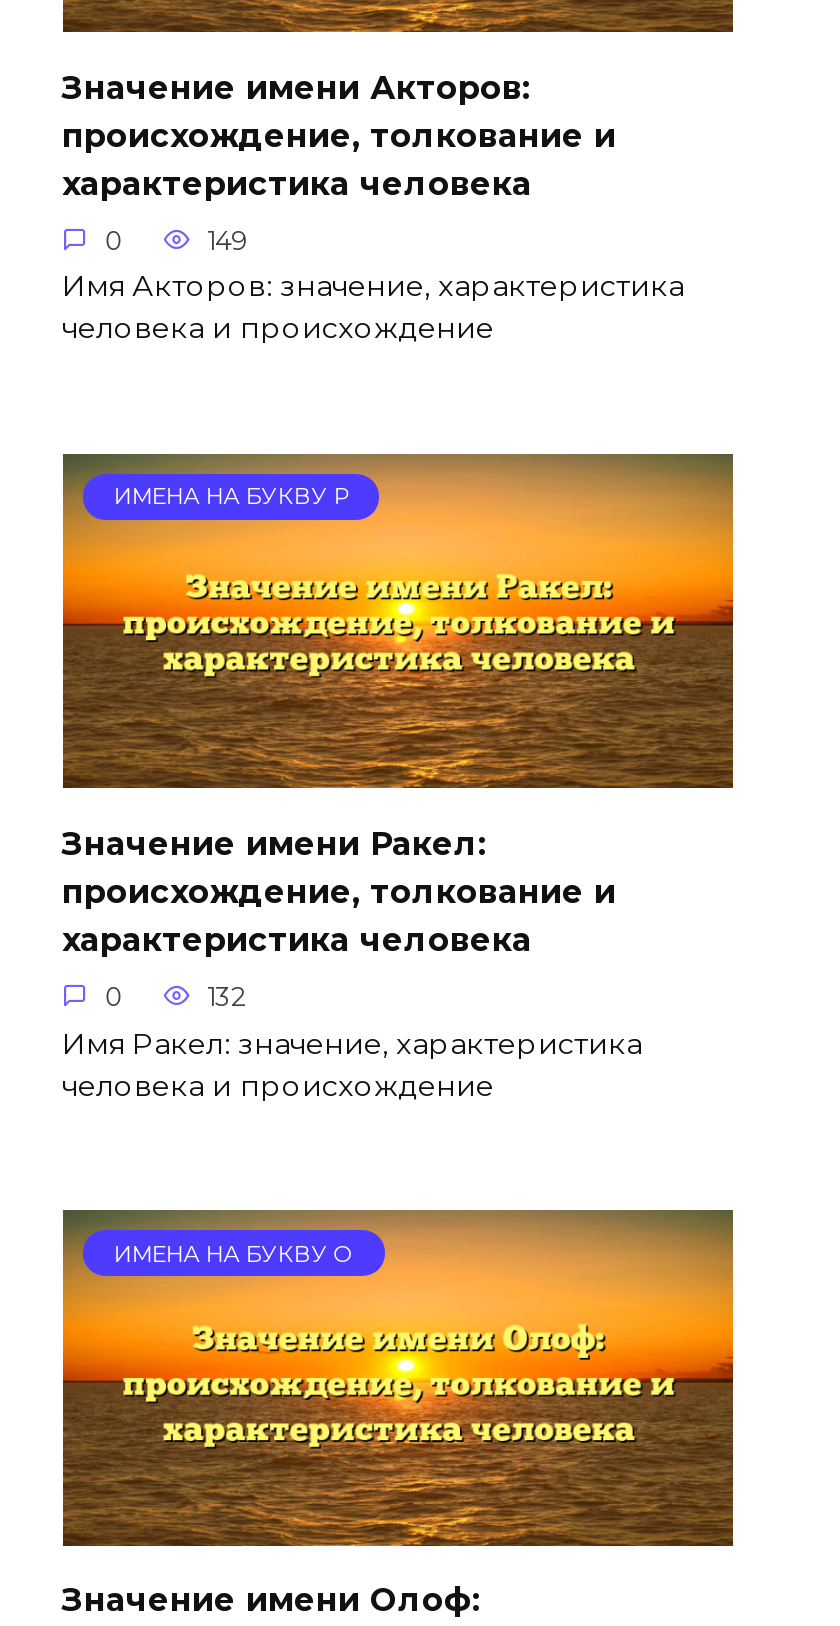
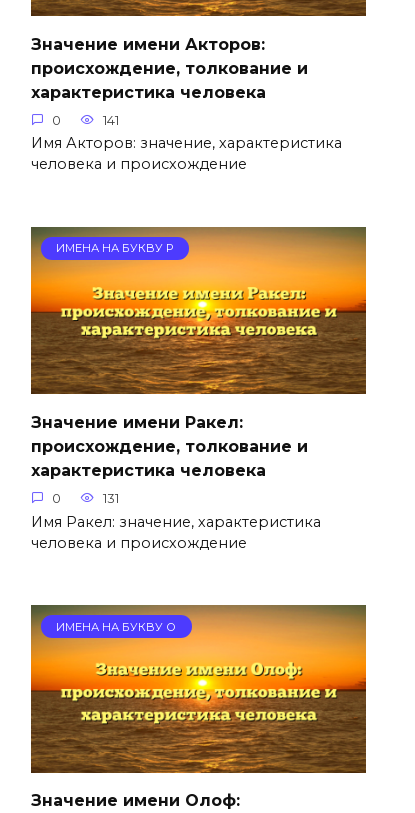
[207,225,247,255] 149 -> [103,113,119,128] 141
[207,982,245,1012] 132 -> [103,491,119,506] 131

